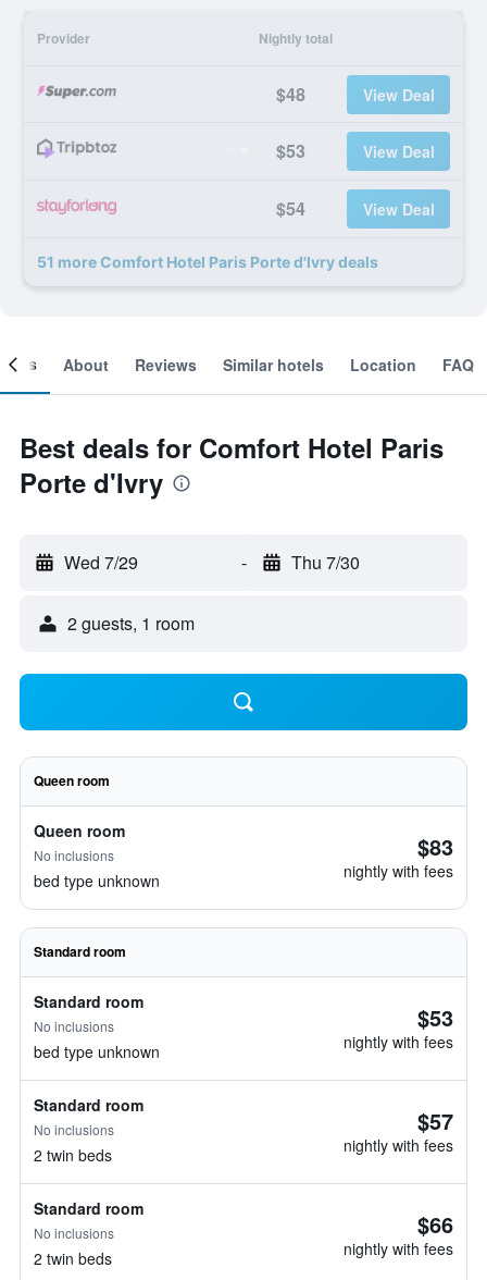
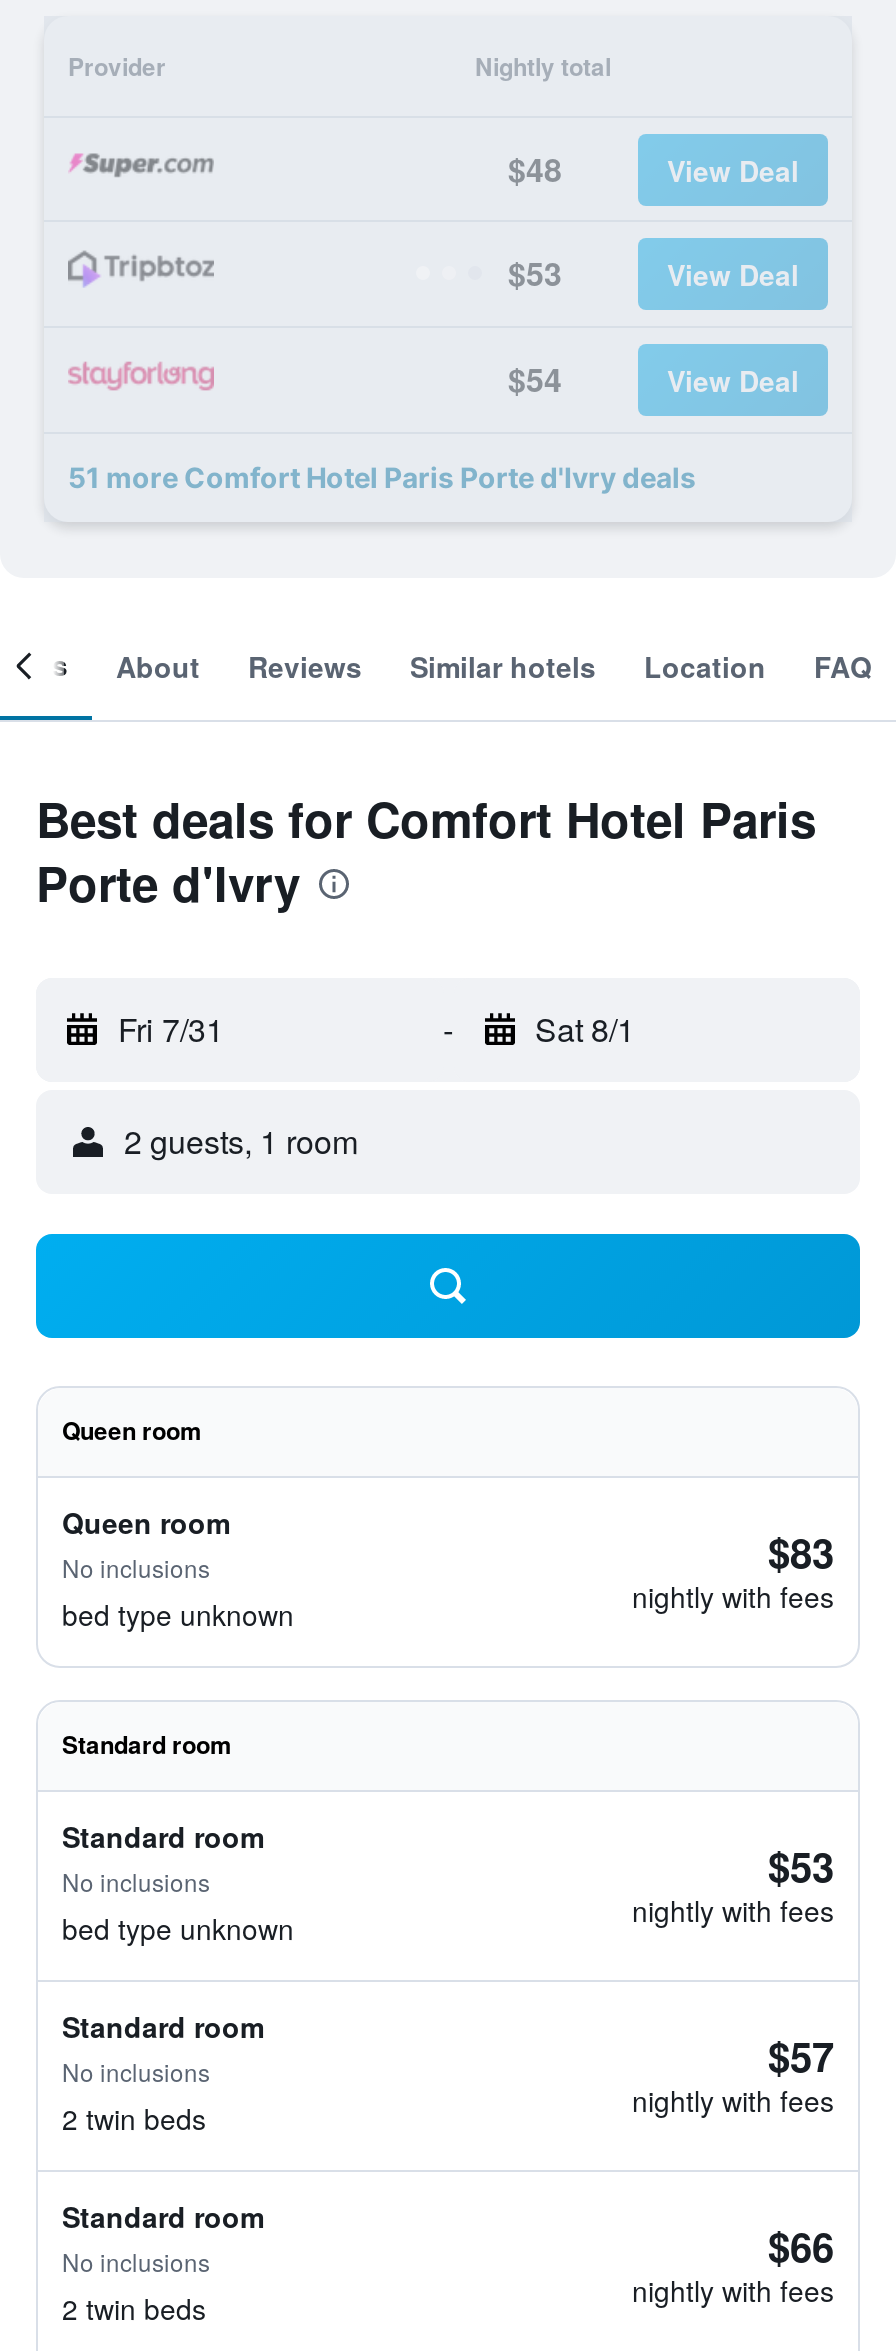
[64,550,138,575] Wed 7/29 -> [118,1006,224,1052] Fri 7/31
[291,550,359,575] Thu 7/30 -> [535,1006,635,1052] Sat 8/1

